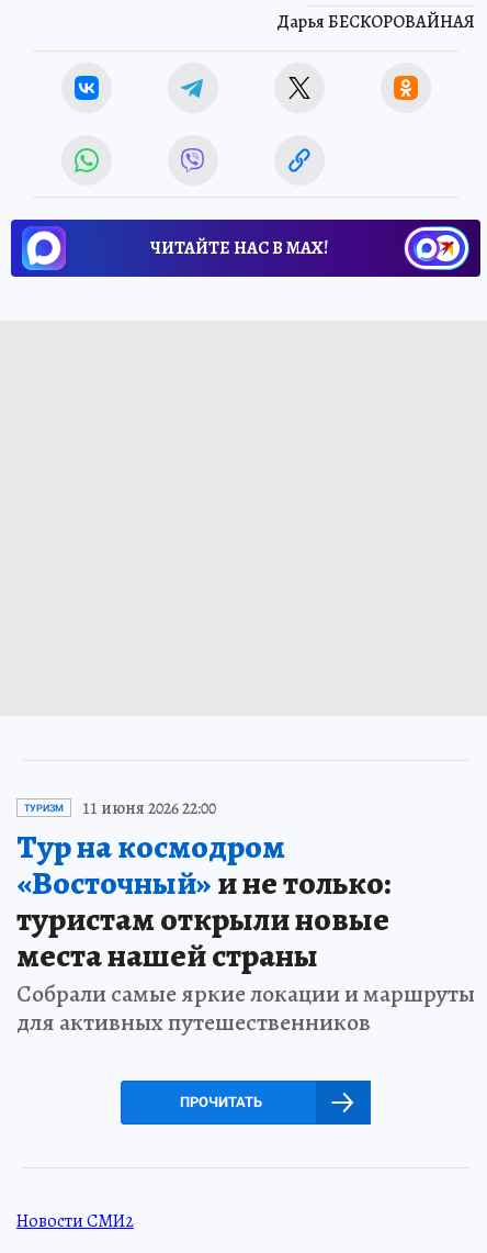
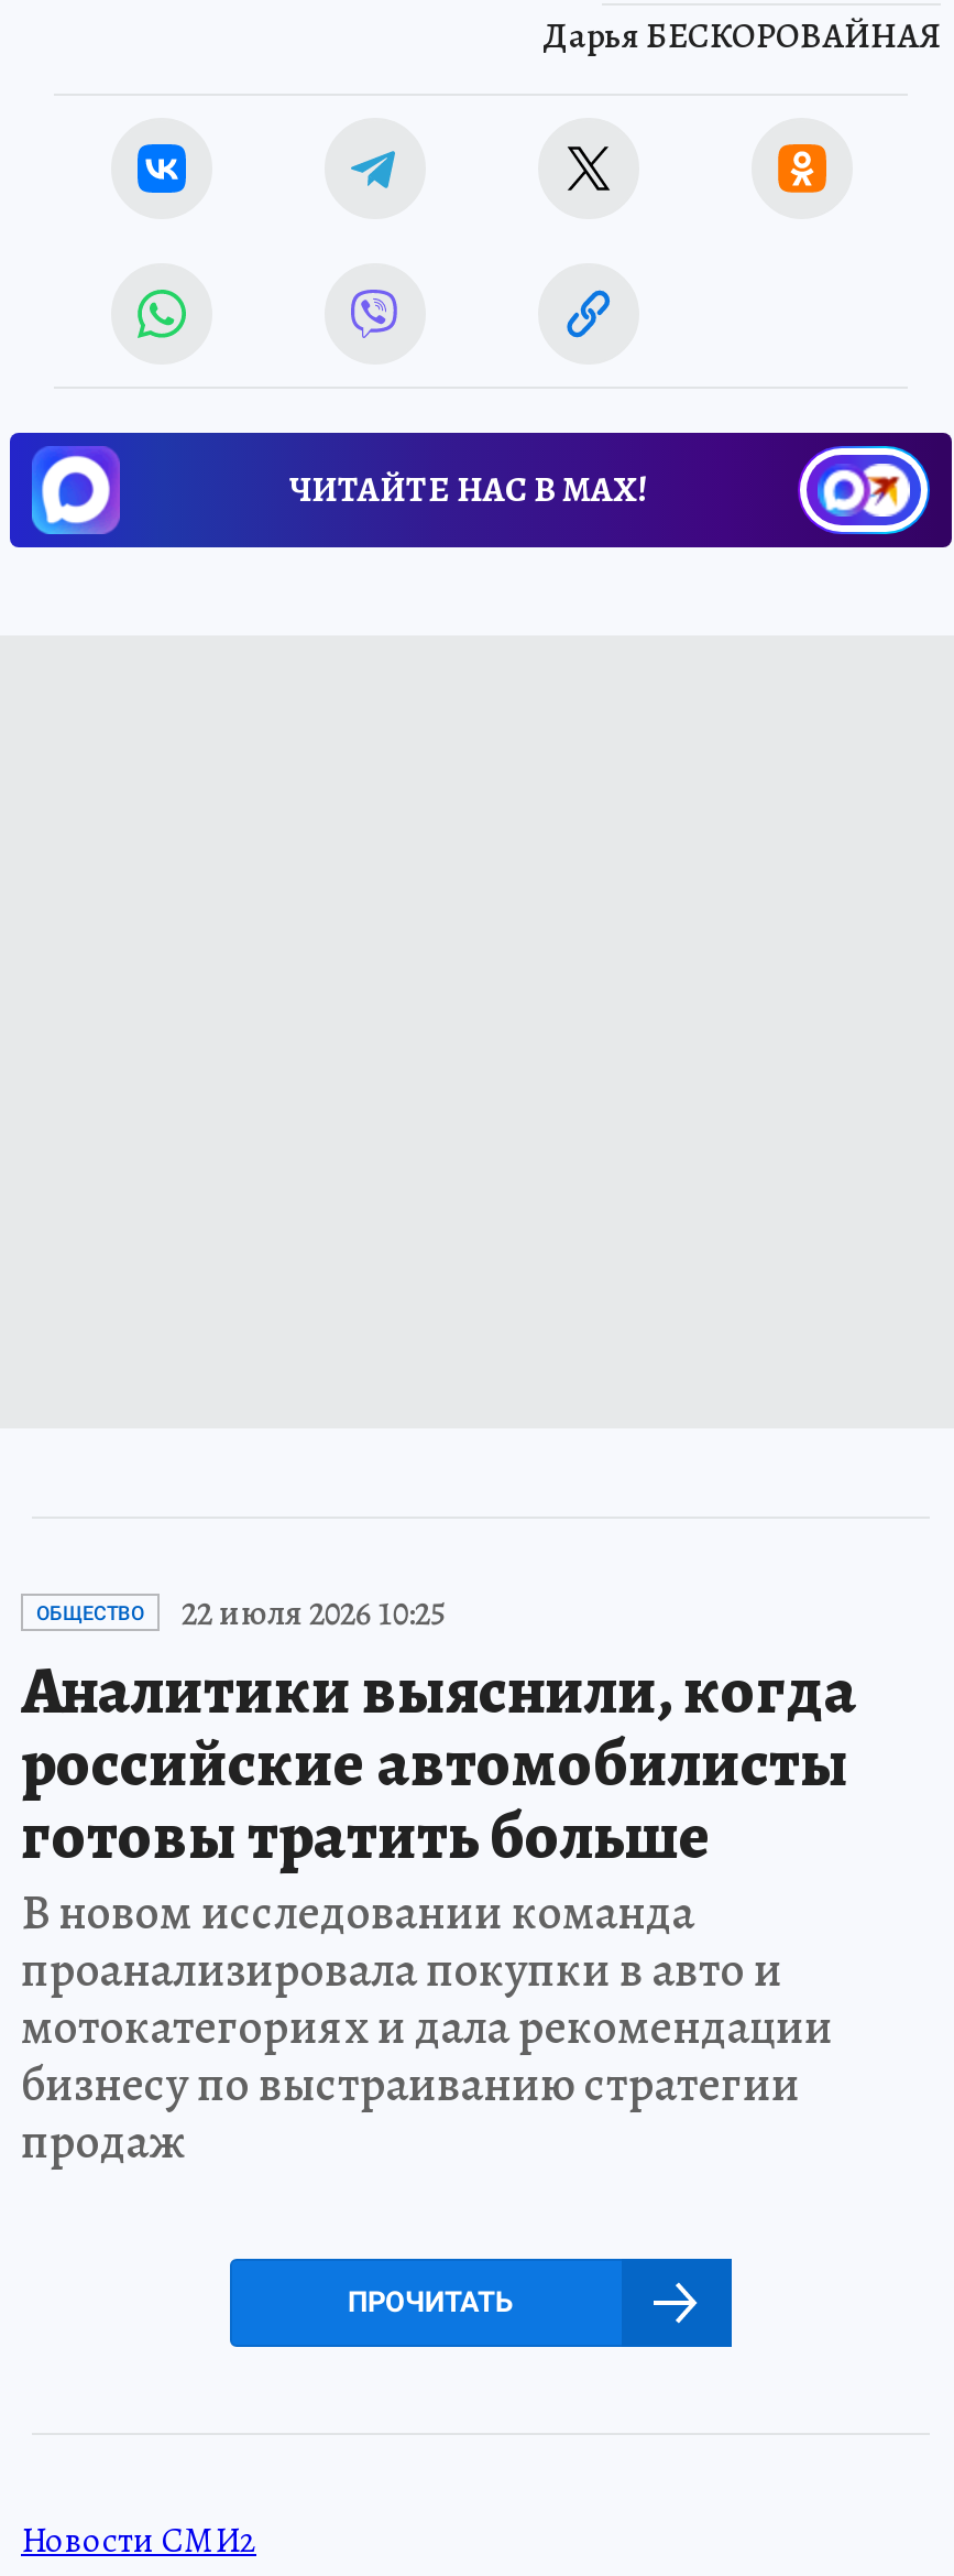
[16,796,475,1039] ТУРИЗМ | 11 июня 2026 22:00 | Тур на космодром | «Восточный»и не только: | туристам открыли новые | места нашей страны | Собрали самые яркие локации и маршруты | для активных путешественников -> [21,1589,857,2175] ОБЩЕСТВО | 22 июля 2026 10:25 | Аналитики выяснили, когда | российские автомобилисты | готовы тратить больше | В новом исследовании команда | проанализировала покупки в авто и | мотокатегориях и дала рекомендации | бизнесу по выстраиванию стратегии | продаж

